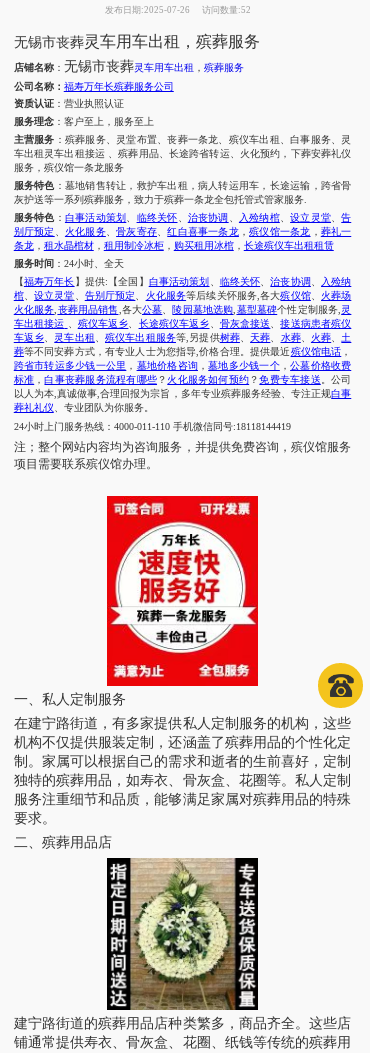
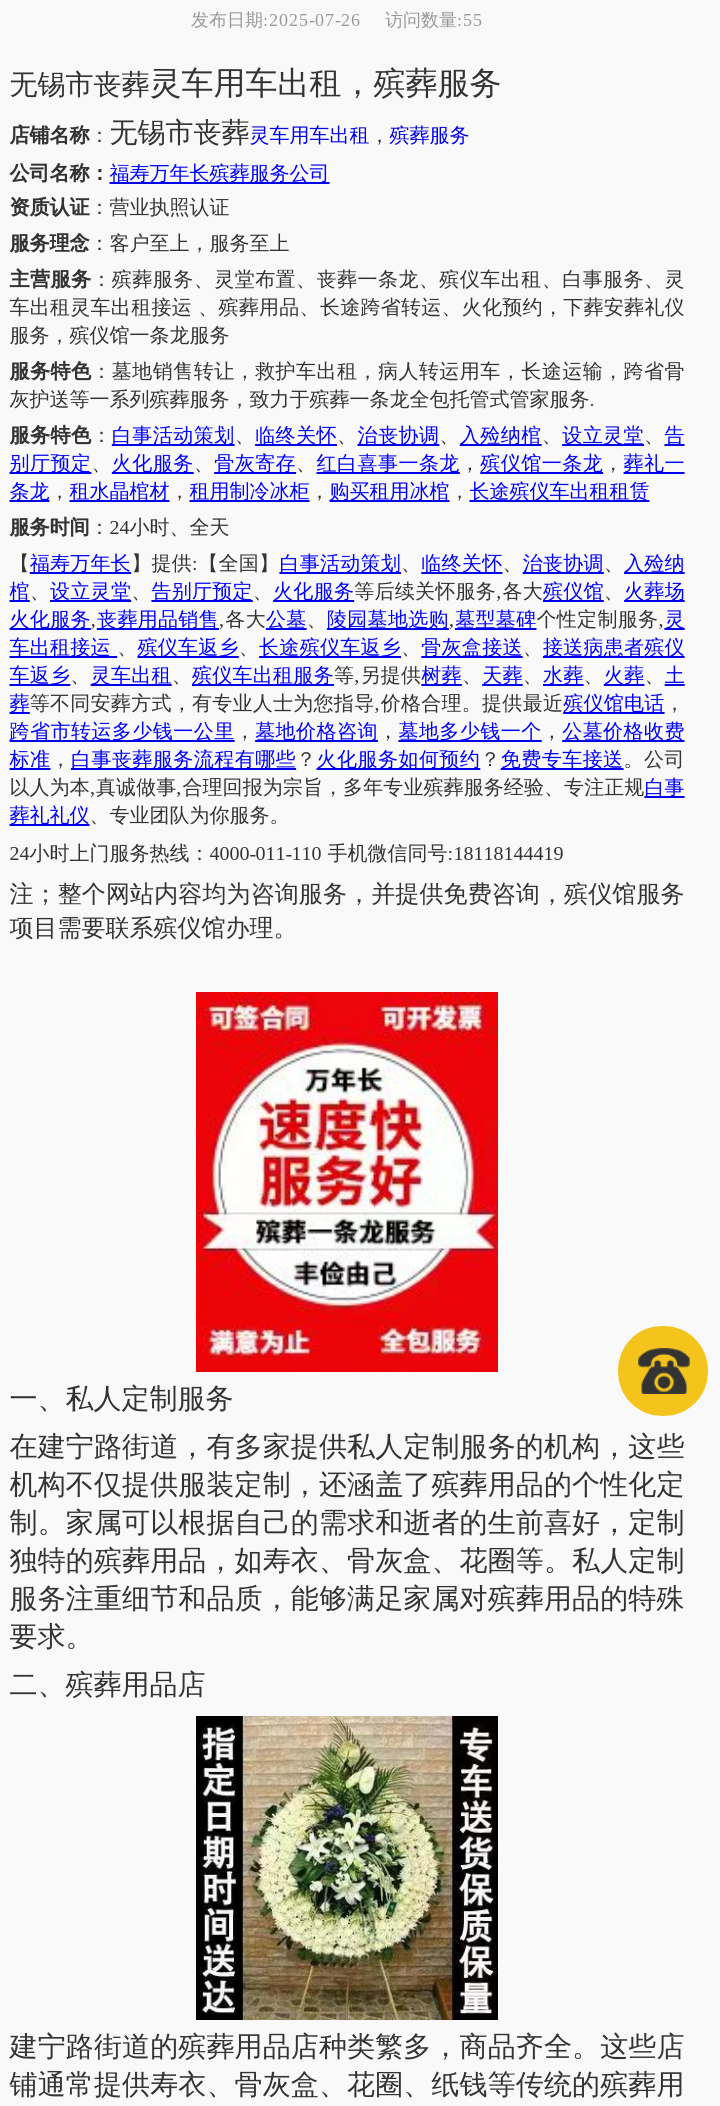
[104,5,250,15] 发布日期:2025-07-26 访问数量:52 -> [191,10,483,30] 发布日期:2025-07-26 访问数量:55

